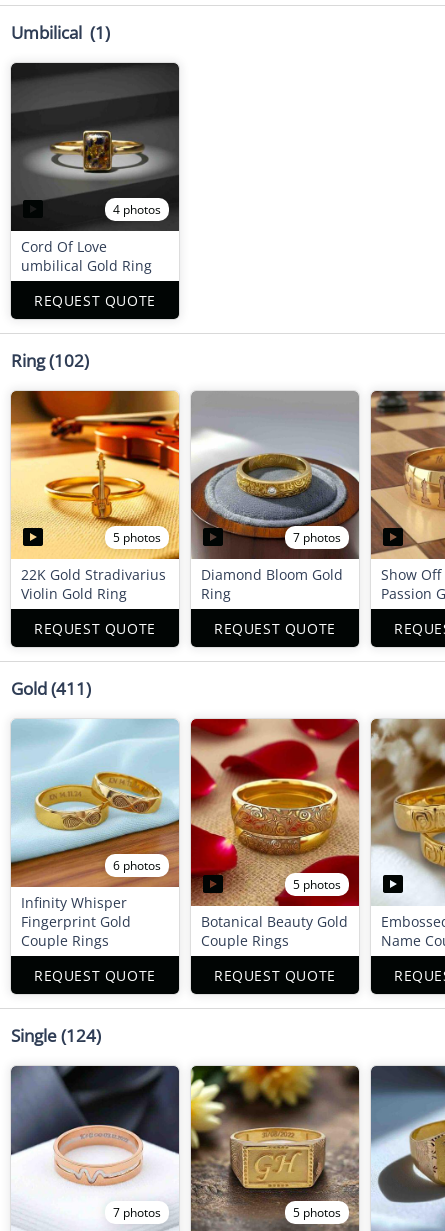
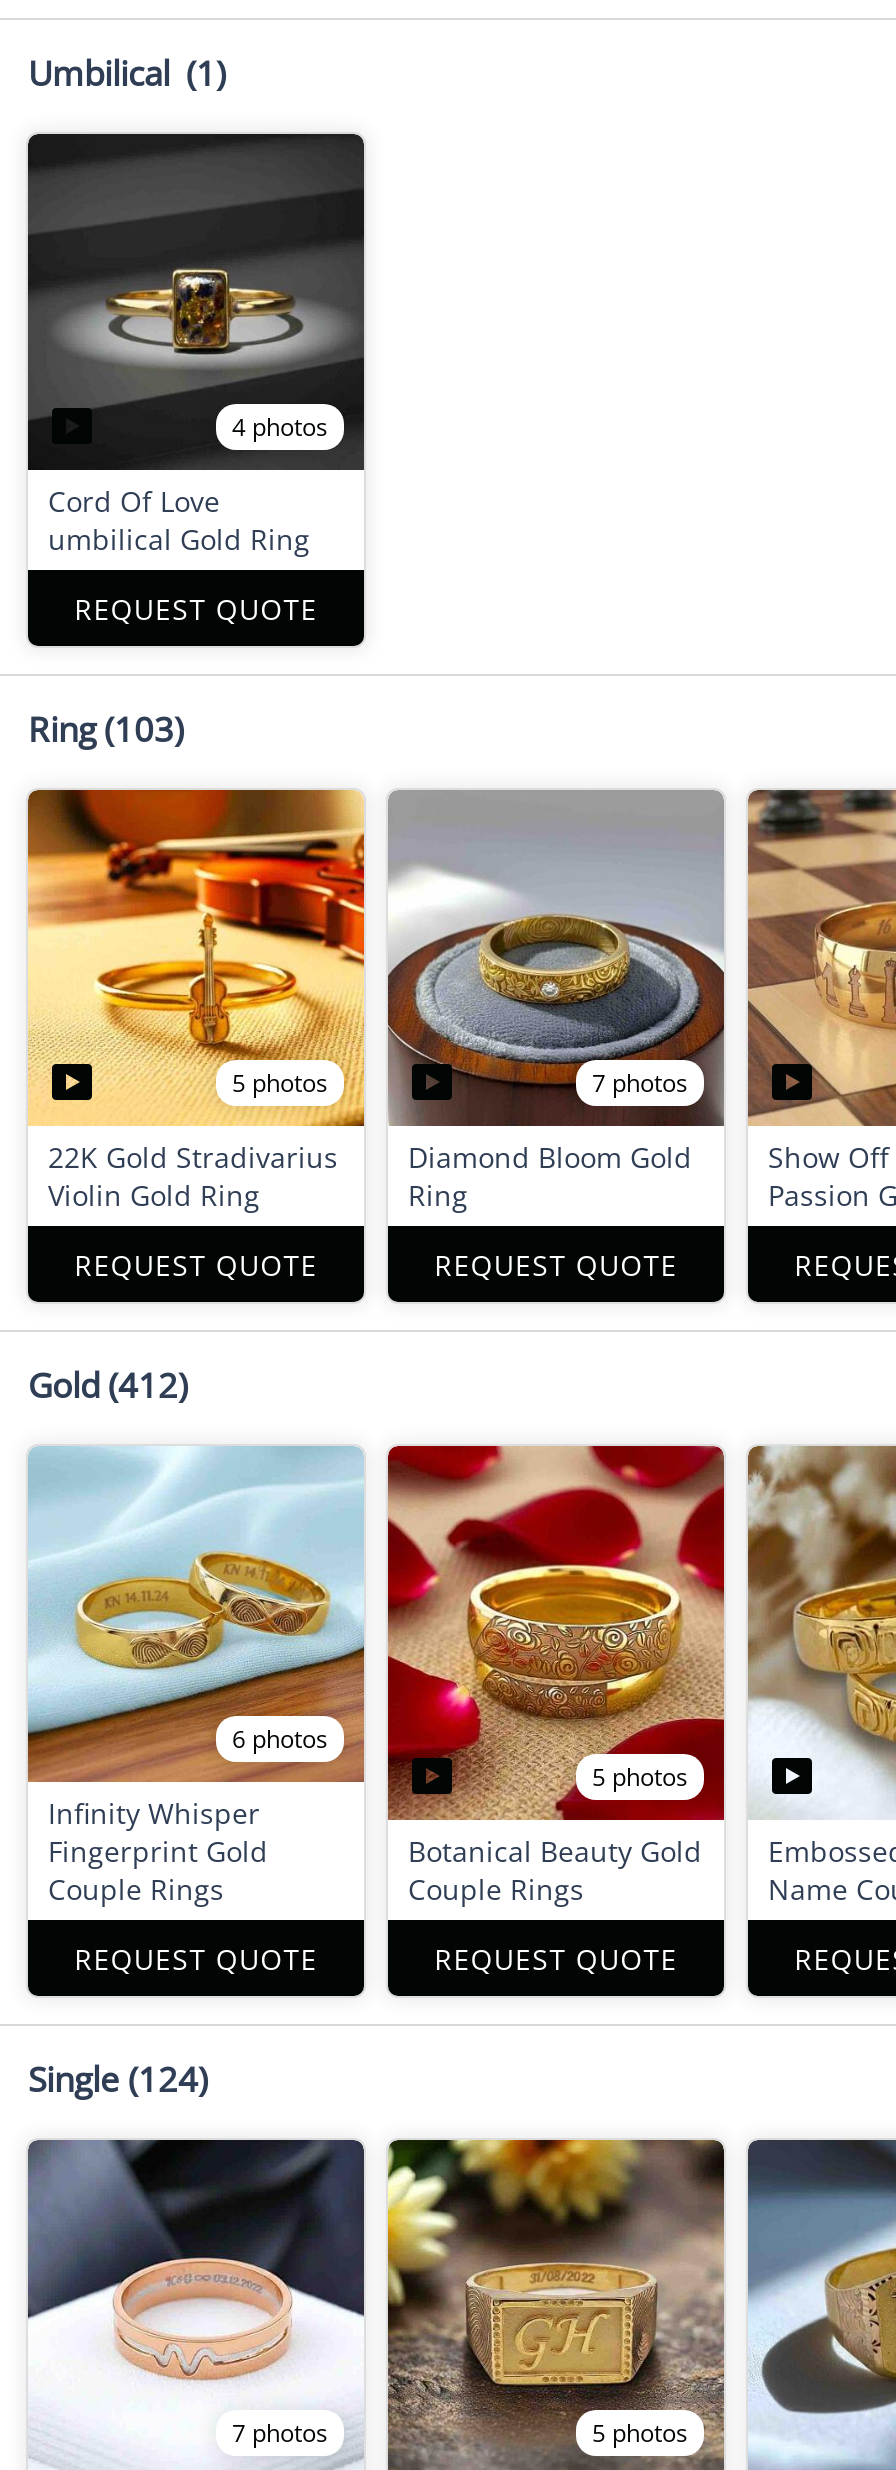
[11,349,89,372] Ring (102) -> [28,706,184,752] Ring (103)
[11,677,91,700] Gold (411) -> [28,1362,188,1408] Gold (412)

